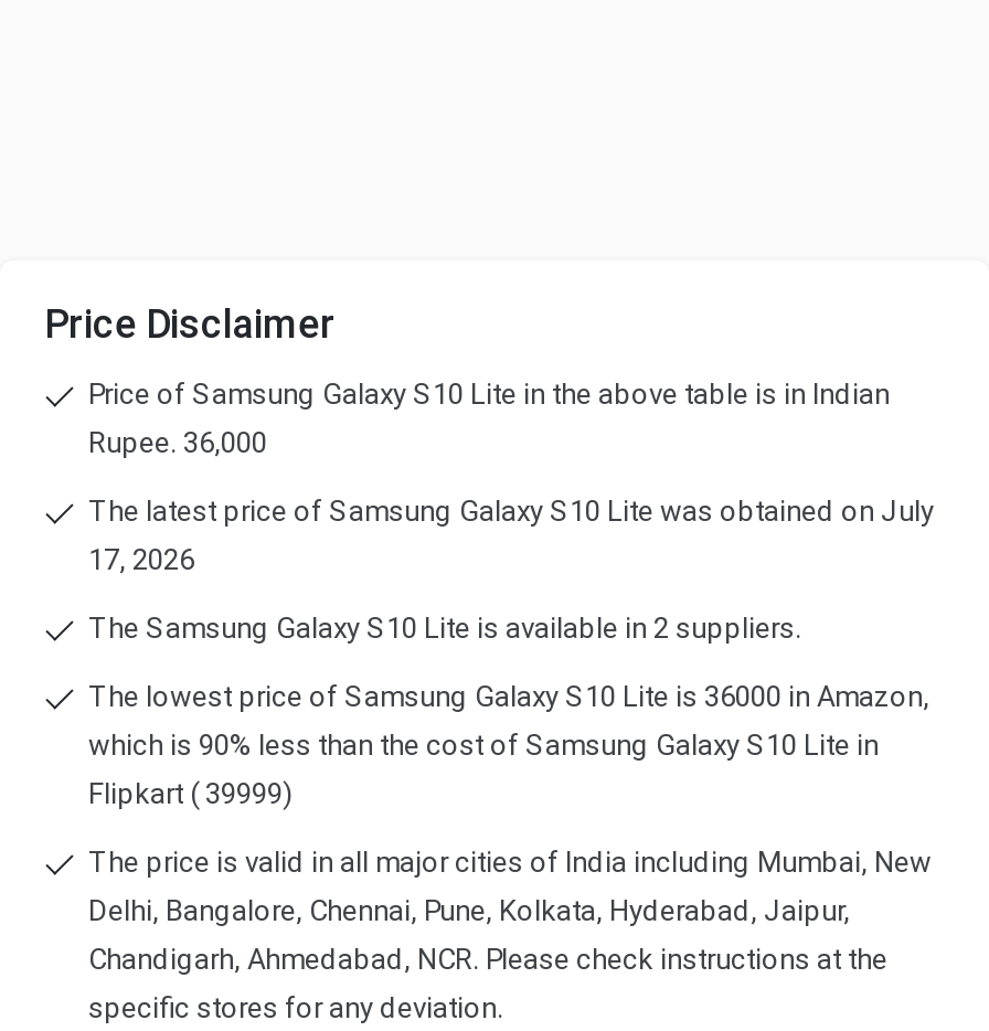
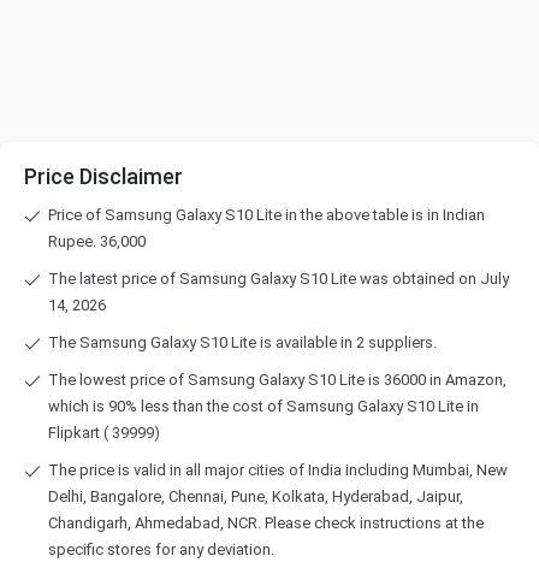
[88,543,194,576] 17, 2026 -> [48,296,106,314] 14, 2026

